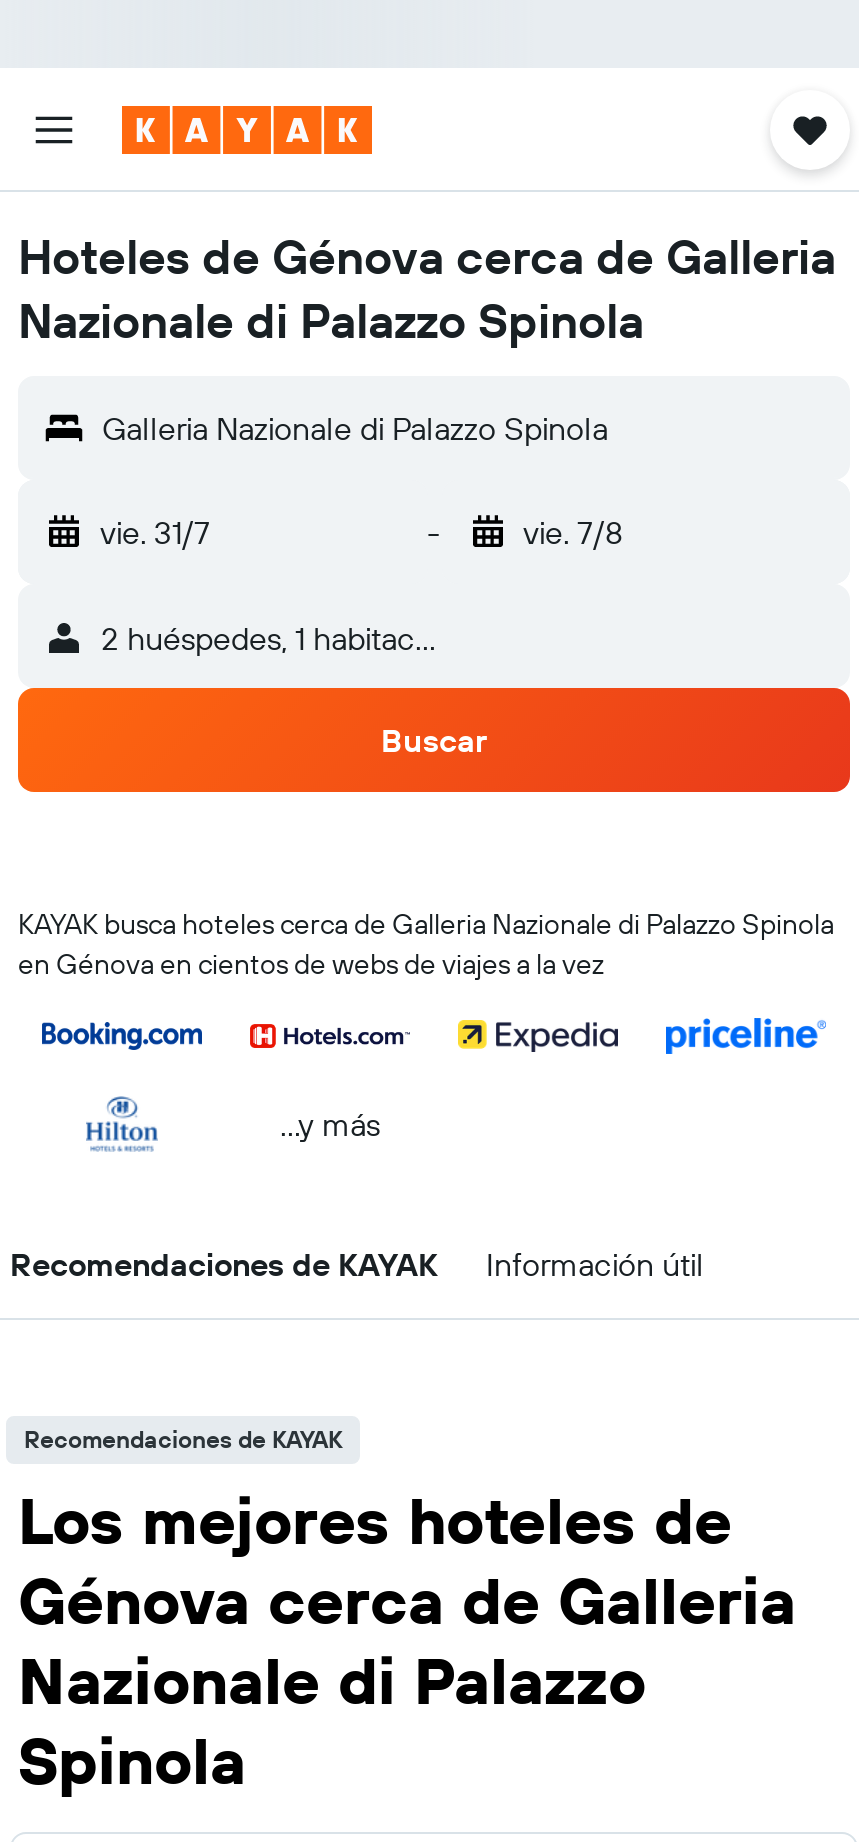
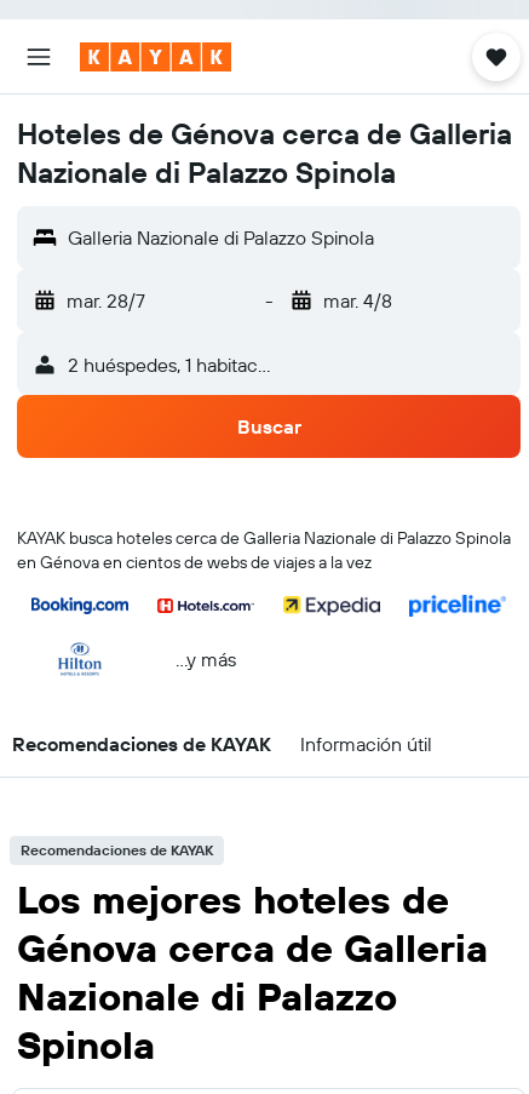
[100,512,210,552] vie. 31/7 -> [67,288,145,313] mar. 28/7
[523,512,623,552] vie. 7/8 -> [323,288,392,313] mar. 4/8

